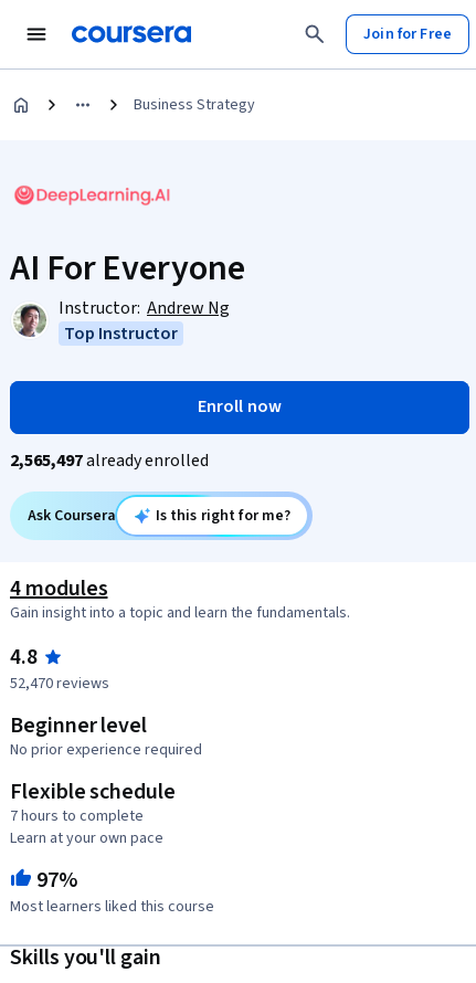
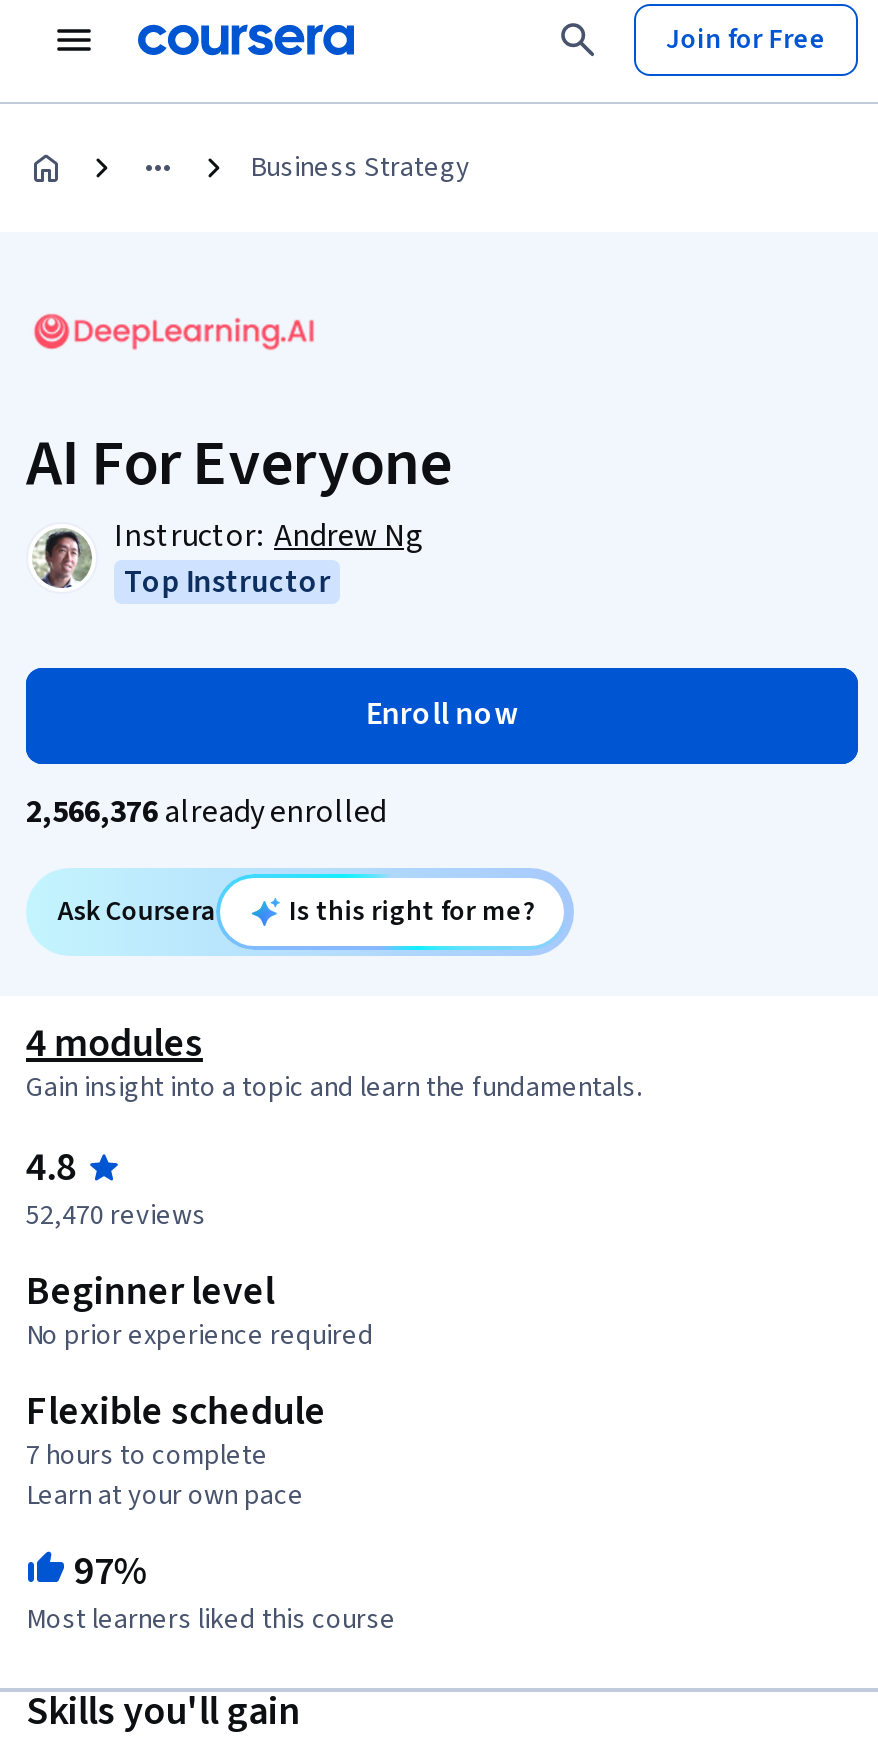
[10,448,209,473] 2,565,497 already enrolled -> [26,790,386,834] 2,566,376 already enrolled

